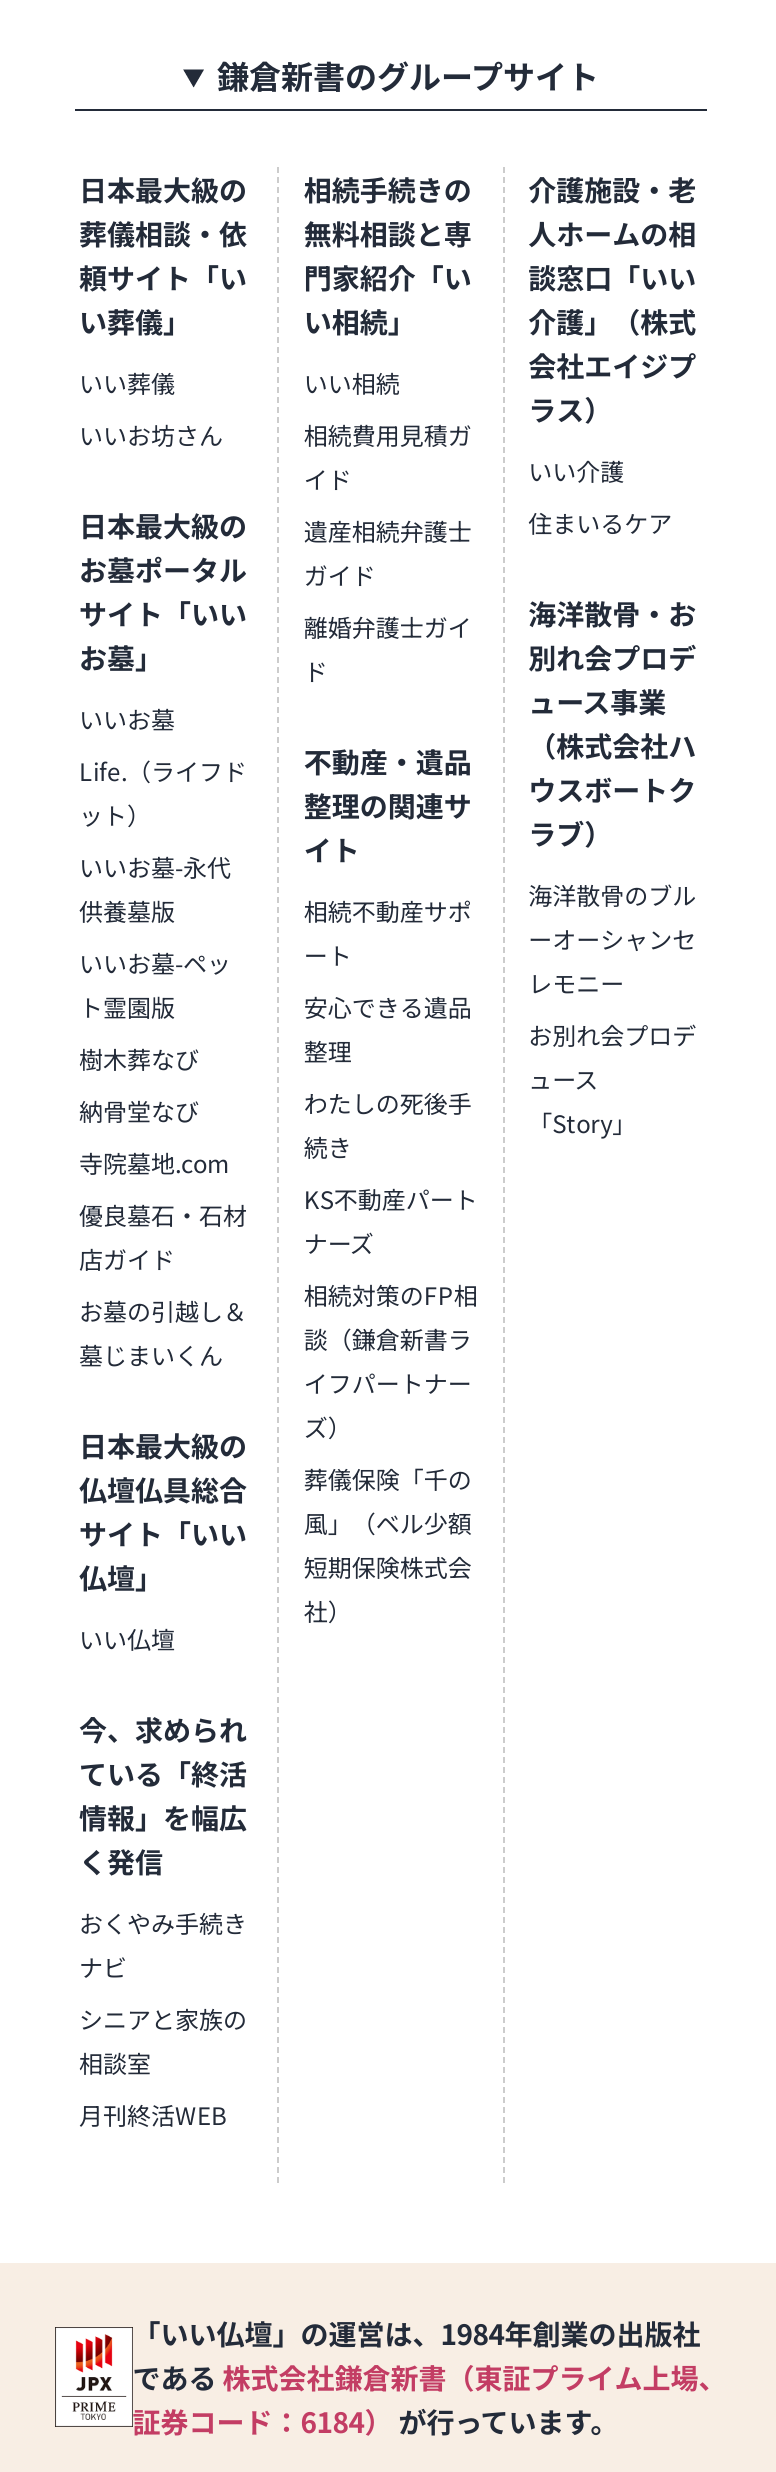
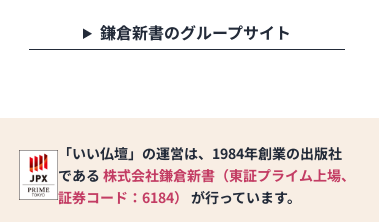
[79,169,247,2131] 日本最大級の | 葬儀相談・依 | 頼サイト「い | い葬儀」 | いい葬儀 | いいお坊さん | 日本最大級の | お墓ポータル | サイト「いい | お墓」 | いいお墓 | Life.（ライフド | ット） | いいお墓-永代 | 供養墓版 | いいお墓-ペッ | ト霊園版 | 樹木葬なび | 納骨堂なび | 寺院墓地.com | 優良墓石・石材 | 店ガイド | お墓の引越し＆ | 墓じまいくん | 日本最大級の | 仏壇仏具総合 | サイト「いい | 仏壇」 | いい仏壇 | 今、求められ | ている「終活 | 情報」を幅広 | く発信 | おくやみ手続き | ナビ | シニアと家族の | 相談室 | 月刊終活WEB -> none
[304,169,478,1627] 相続手続きの | 無料相談と専 | 門家紹介「い | い相続」 | いい相続 | 相続費用見積ガ | イド | 遺産相続弁護士 | ガイド | 離婚弁護士ガイ | ド | 不動産・遺品 | 整理の関連サ | イト | 相続不動産サポ | ート | 安心できる遺品 | 整理 | わたしの死後手 | 続き | KS不動産パート | ナーズ | 相続対策のFP相 | 談（鎌倉新書ラ | イフパートナー | ズ） | 葬儀保険「千の | 風」（ベル少額 | 短期保険株式会 | 社） -> none
[528,169,696,1139] 介護施設・老 | 人ホームの相 | 談窓口「いい | 介護」（株式 | 会社エイジプ | ラス） | いい介護 | 住まいるケア | 海洋散骨・お | 別れ会プロデ | ュース事業 | （株式会社ハ | ウスボートク | ラブ） | 海洋散骨のブル | ーオーシャンセ | レモニー | お別れ会プロデ | ュース | 「Story」 -> none

